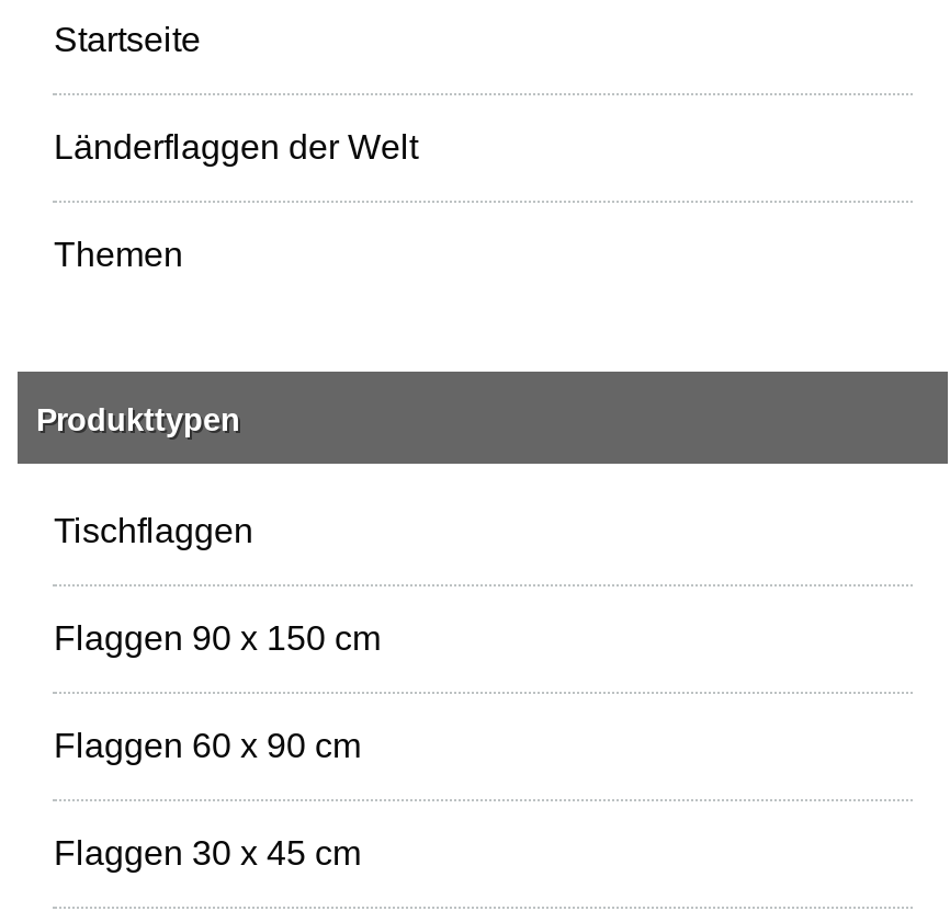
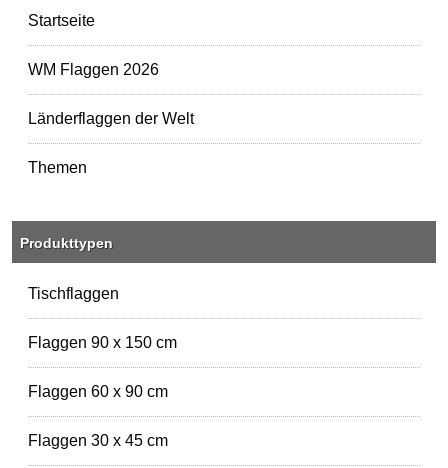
none -> [28,61,159,78] WM Flaggen 2026

